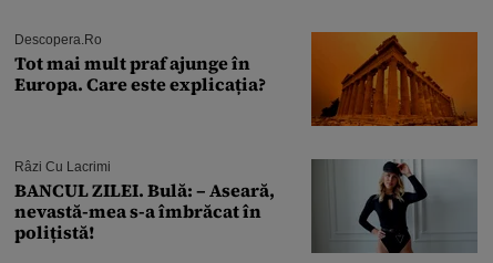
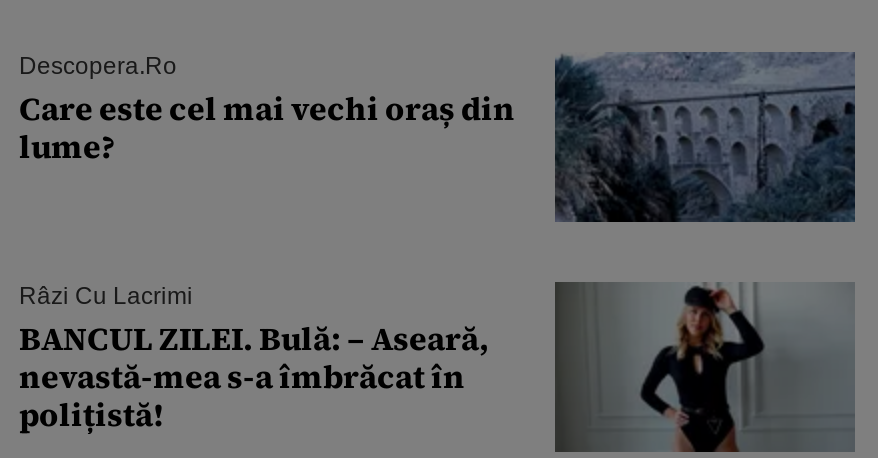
[14,31,479,127] [image] | Tot mai mult praf ajunge în | Europa. Care este explicația? -> [19,50,857,224] [image] | Care este cel mai vechi oraș din | lume?

